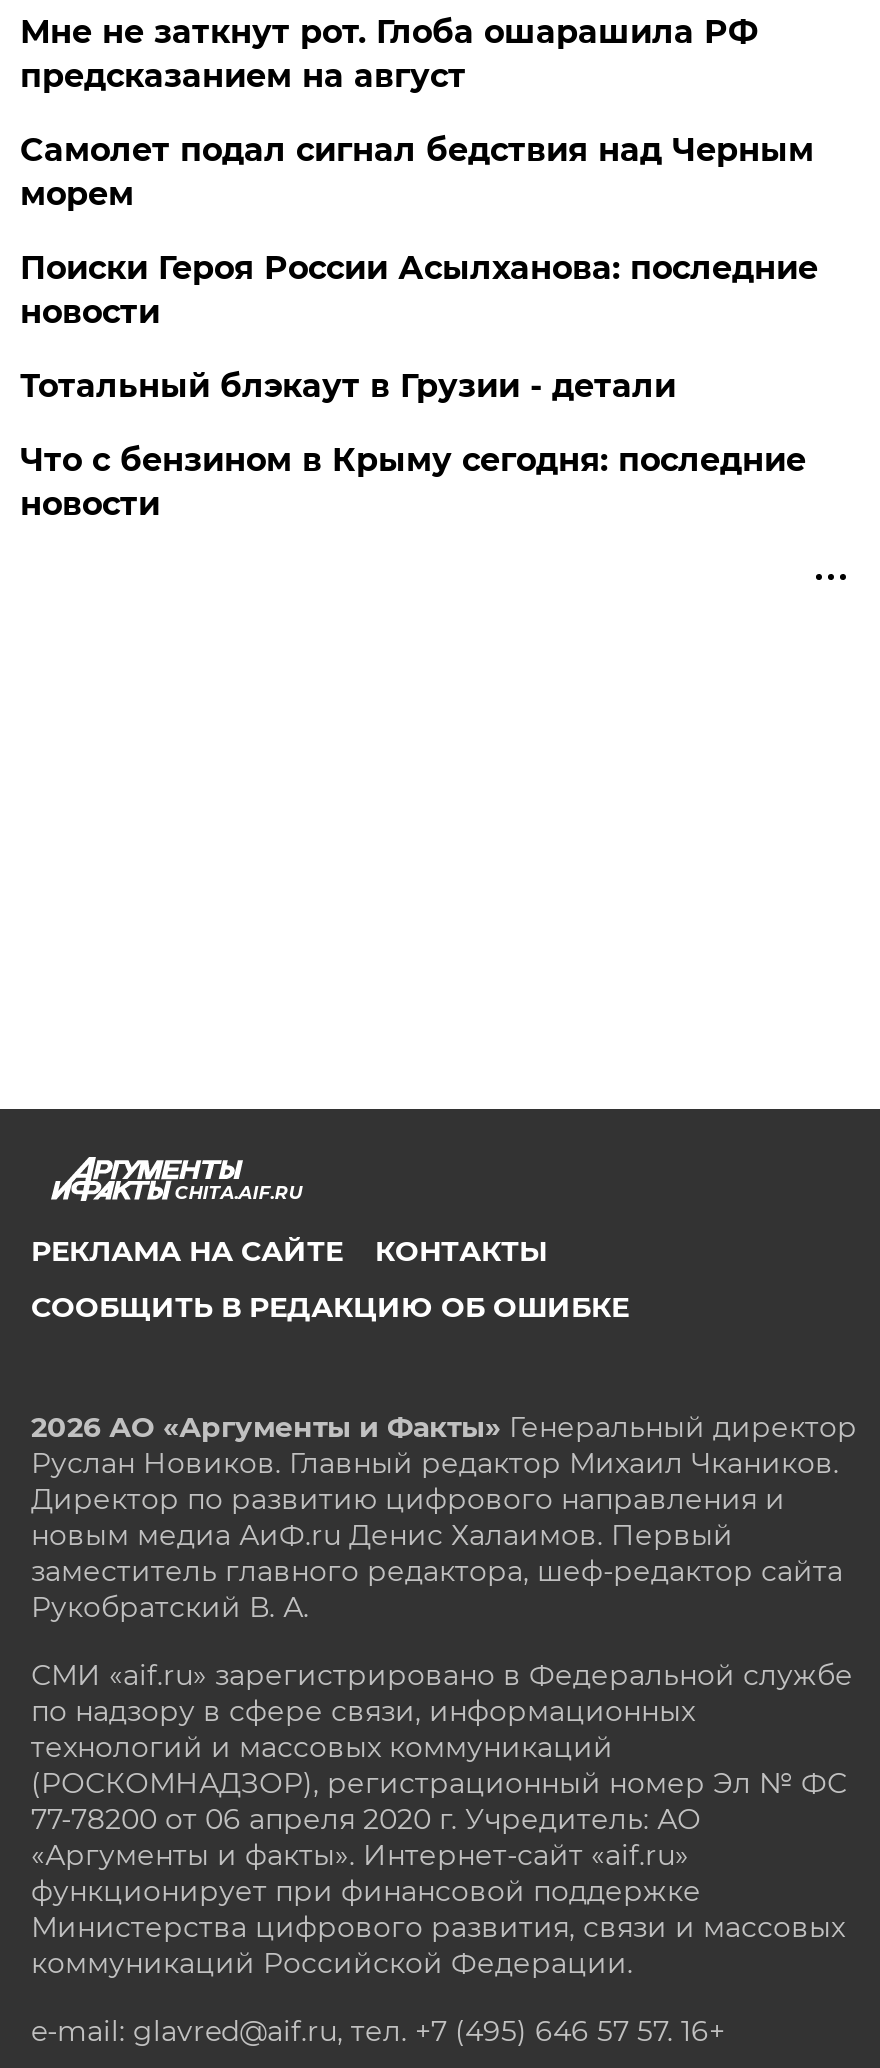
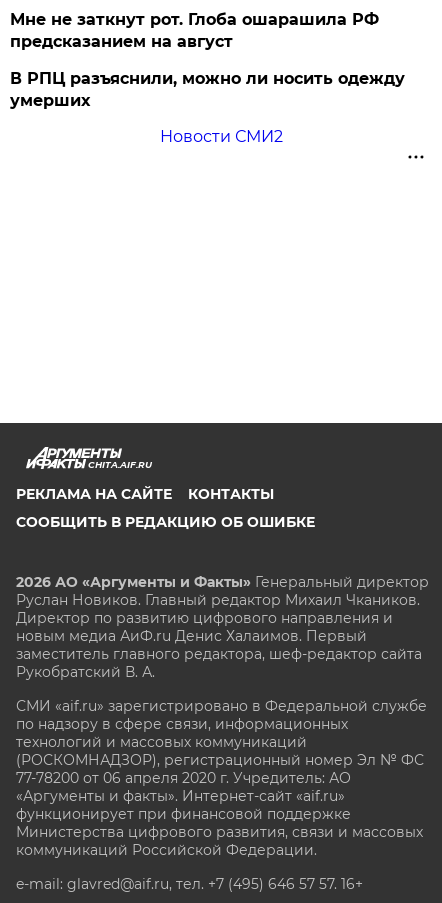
[20,131,818,523] Самолет подал сигнал бедствия над Черным | морем | Поиски Героя России Асылханова: последние | новости | Тотальный блэкаут в Грузии - детали | Что с бензином в Крыму сегодня: последние | новости -> [10,69,405,146] В РПЦ разъяснили, можно ли носить одежду | умерших | Новости СМИ2

